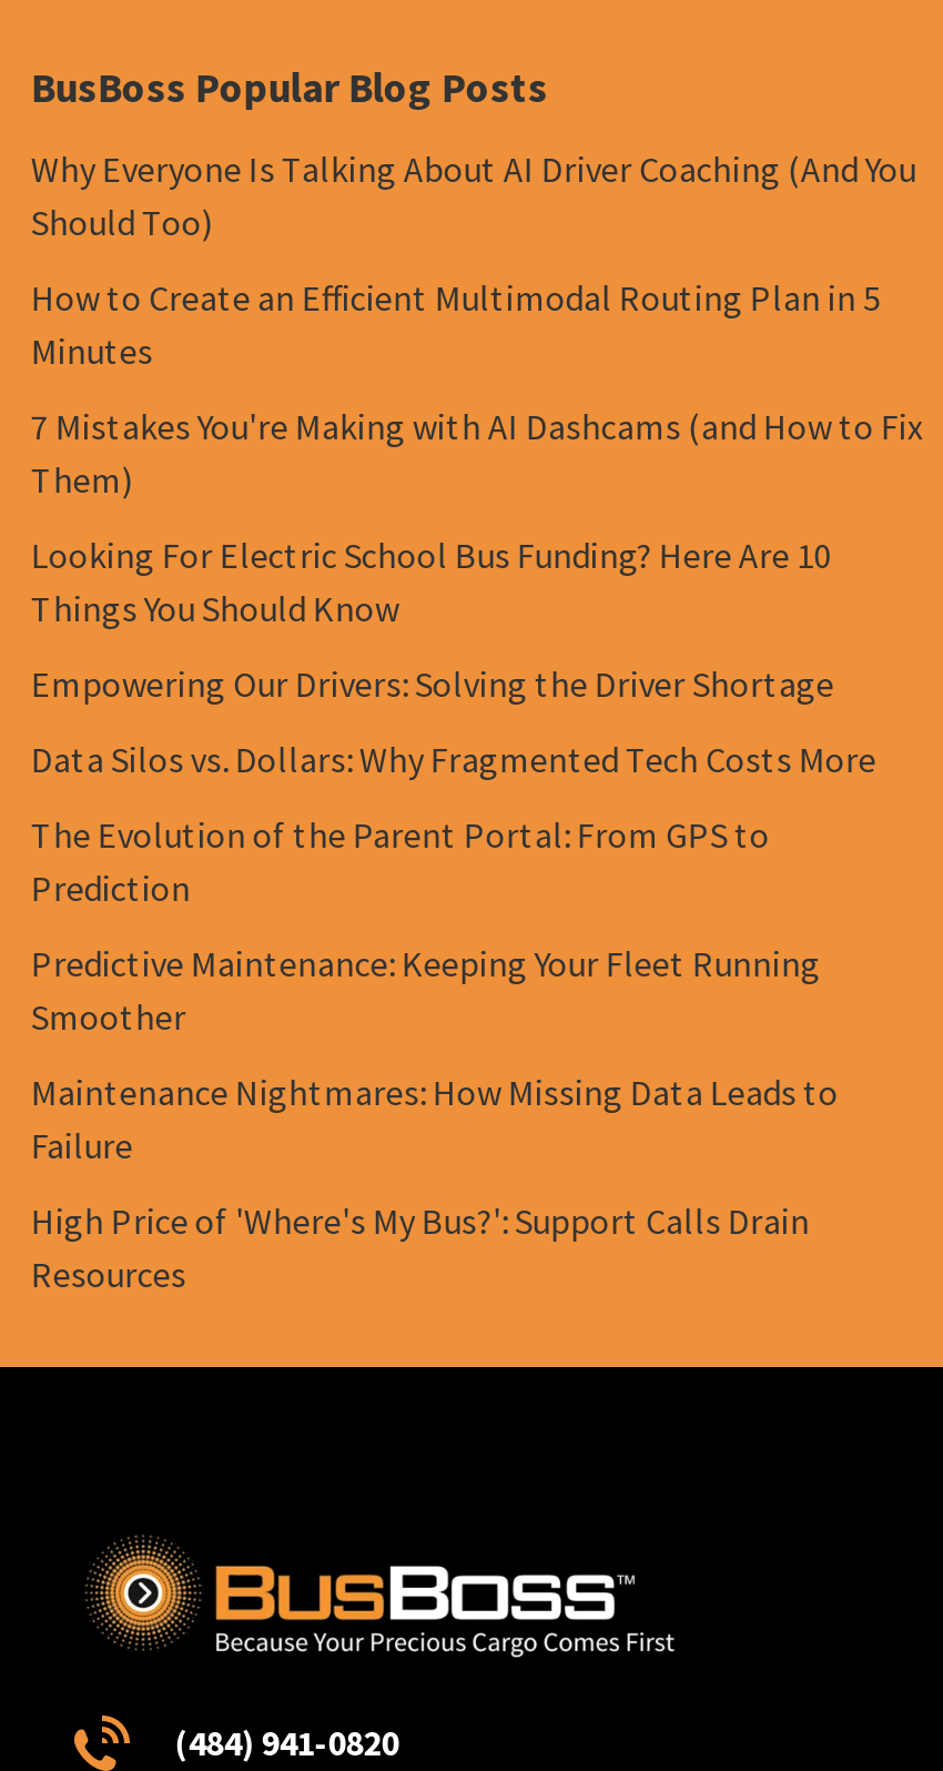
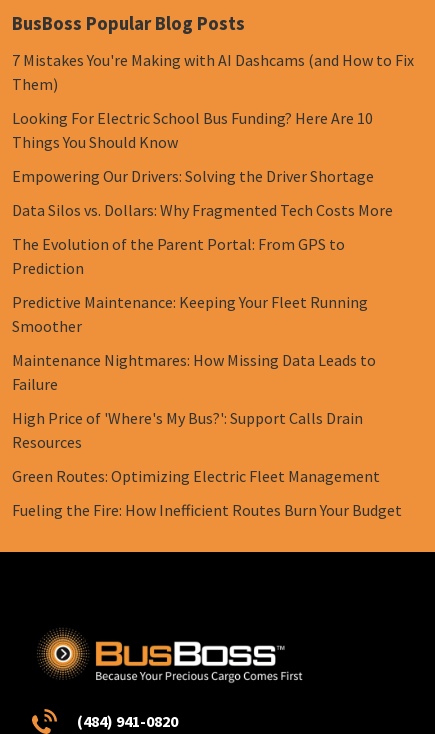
[31,146,916,372] Why Everyone Is Talking About AI Driver Coaching (And You | Should Too) | How to Create an Efficient Multimodal Routing Plan in 5 | Minutes -> none
moved [31,403,923,1295] -> [12,50,414,452]: 7 Mistakes You're Making with AI Dashcams (and How to Fix | Them) | Looking For Electric School Bus Funding? Here Are 10 | ... | High Price of 'Where's My Bus?': Support Calls Drain | Resources
none -> [12,466,402,520] Green Routes: Optimizing Electric Fleet Management | Fueling the Fire: How Inefficient Routes Burn Your Budget

